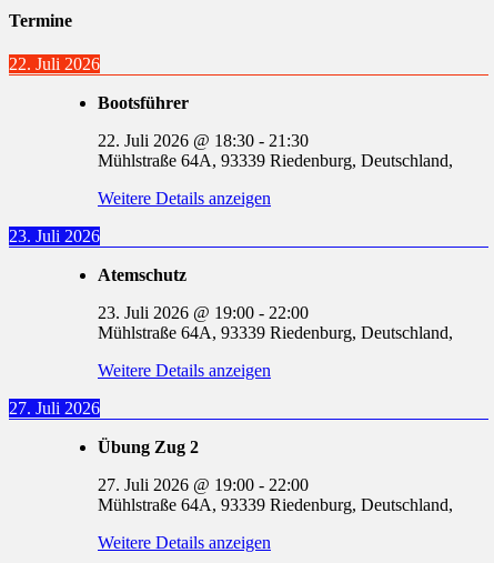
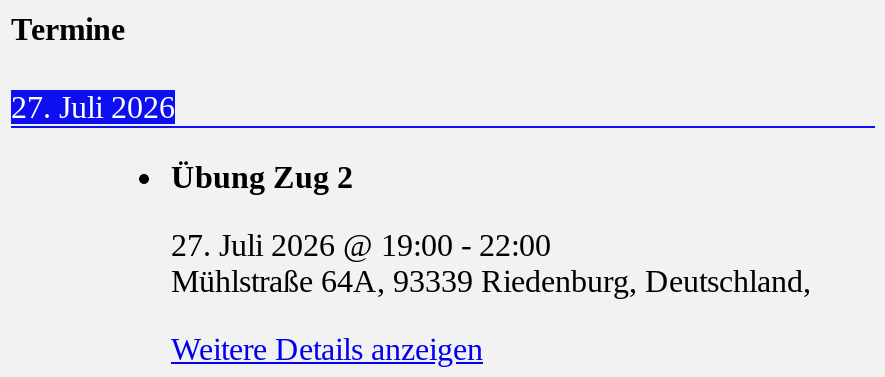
[9,55,453,380] 22. Juli 2026 | Bootsführer | 22. Juli 2026 @ 18:30 - 21:30 | Mühlstraße 64A, 93339 Riedenburg, Deutschland, | Weitere Details anzeigen | 23. Juli 2026 | Atemschutz | 23. Juli 2026 @ 19:00 - 22:00 | Mühlstraße 64A, 93339 Riedenburg, Deutschland, | Weitere Details anzeigen -> none

